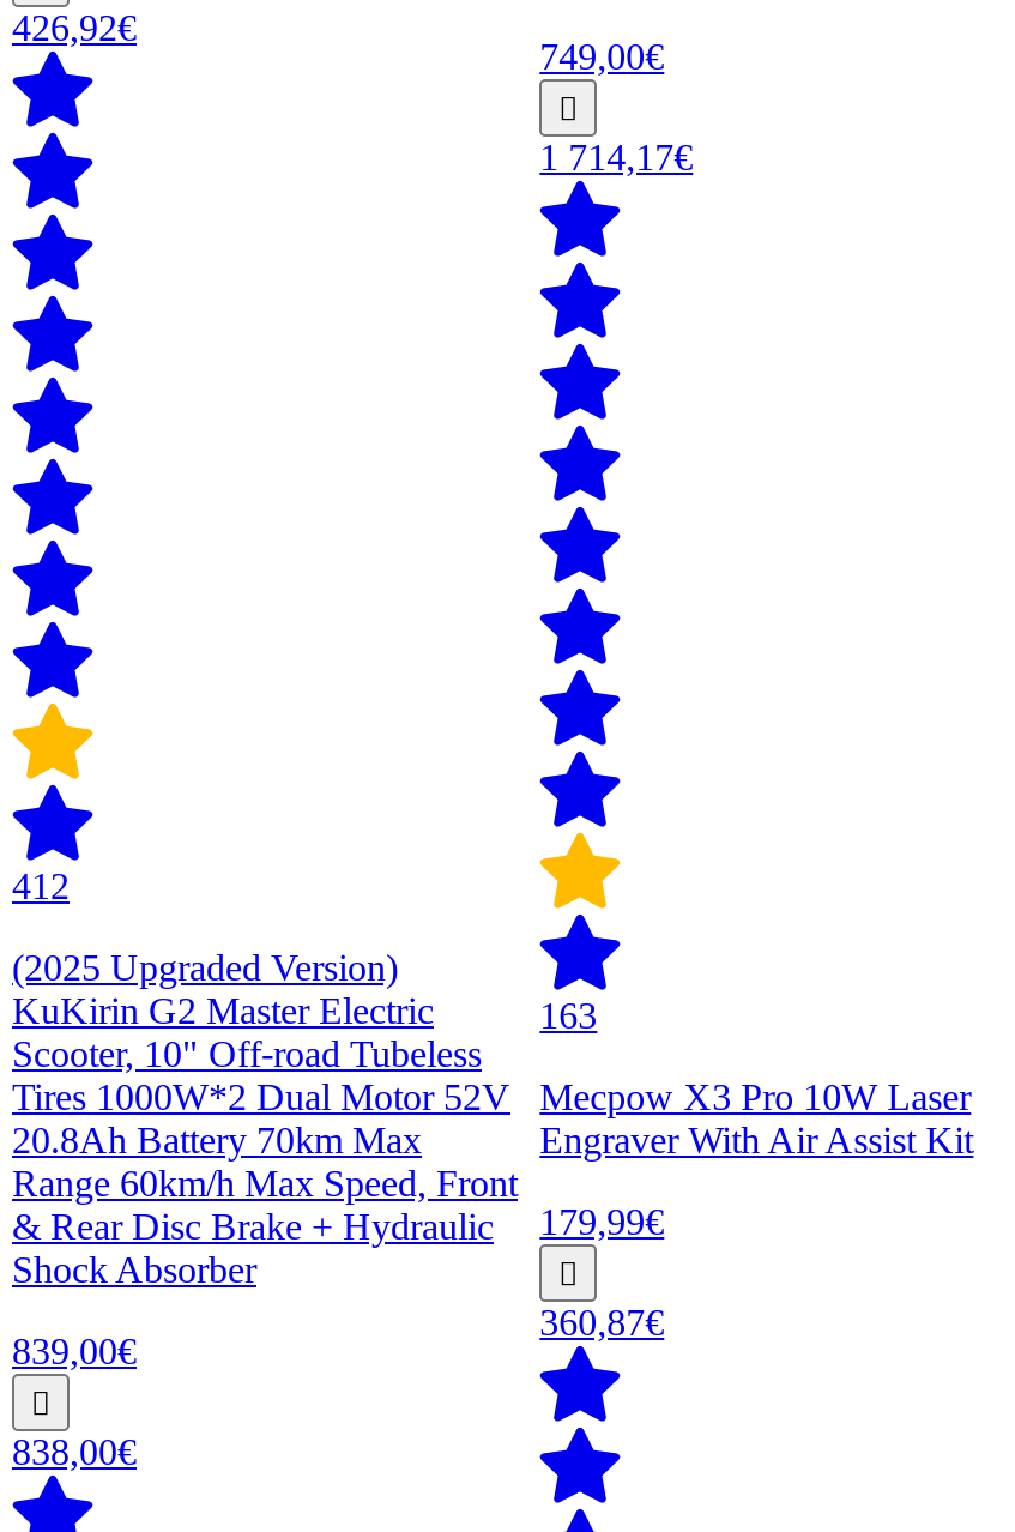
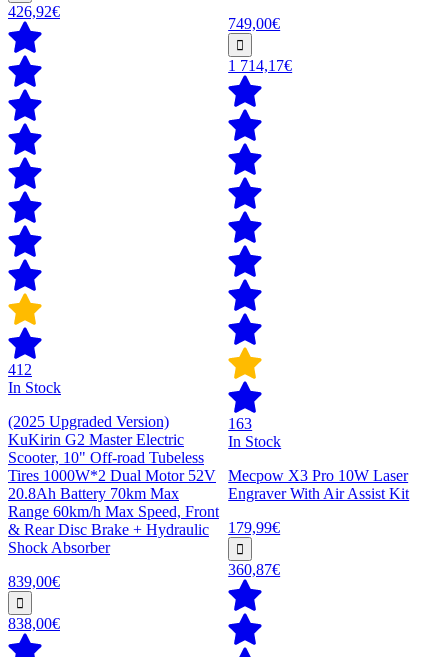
none -> [8,379,61,396] In Stock
none -> [228,433,281,450] In Stock

